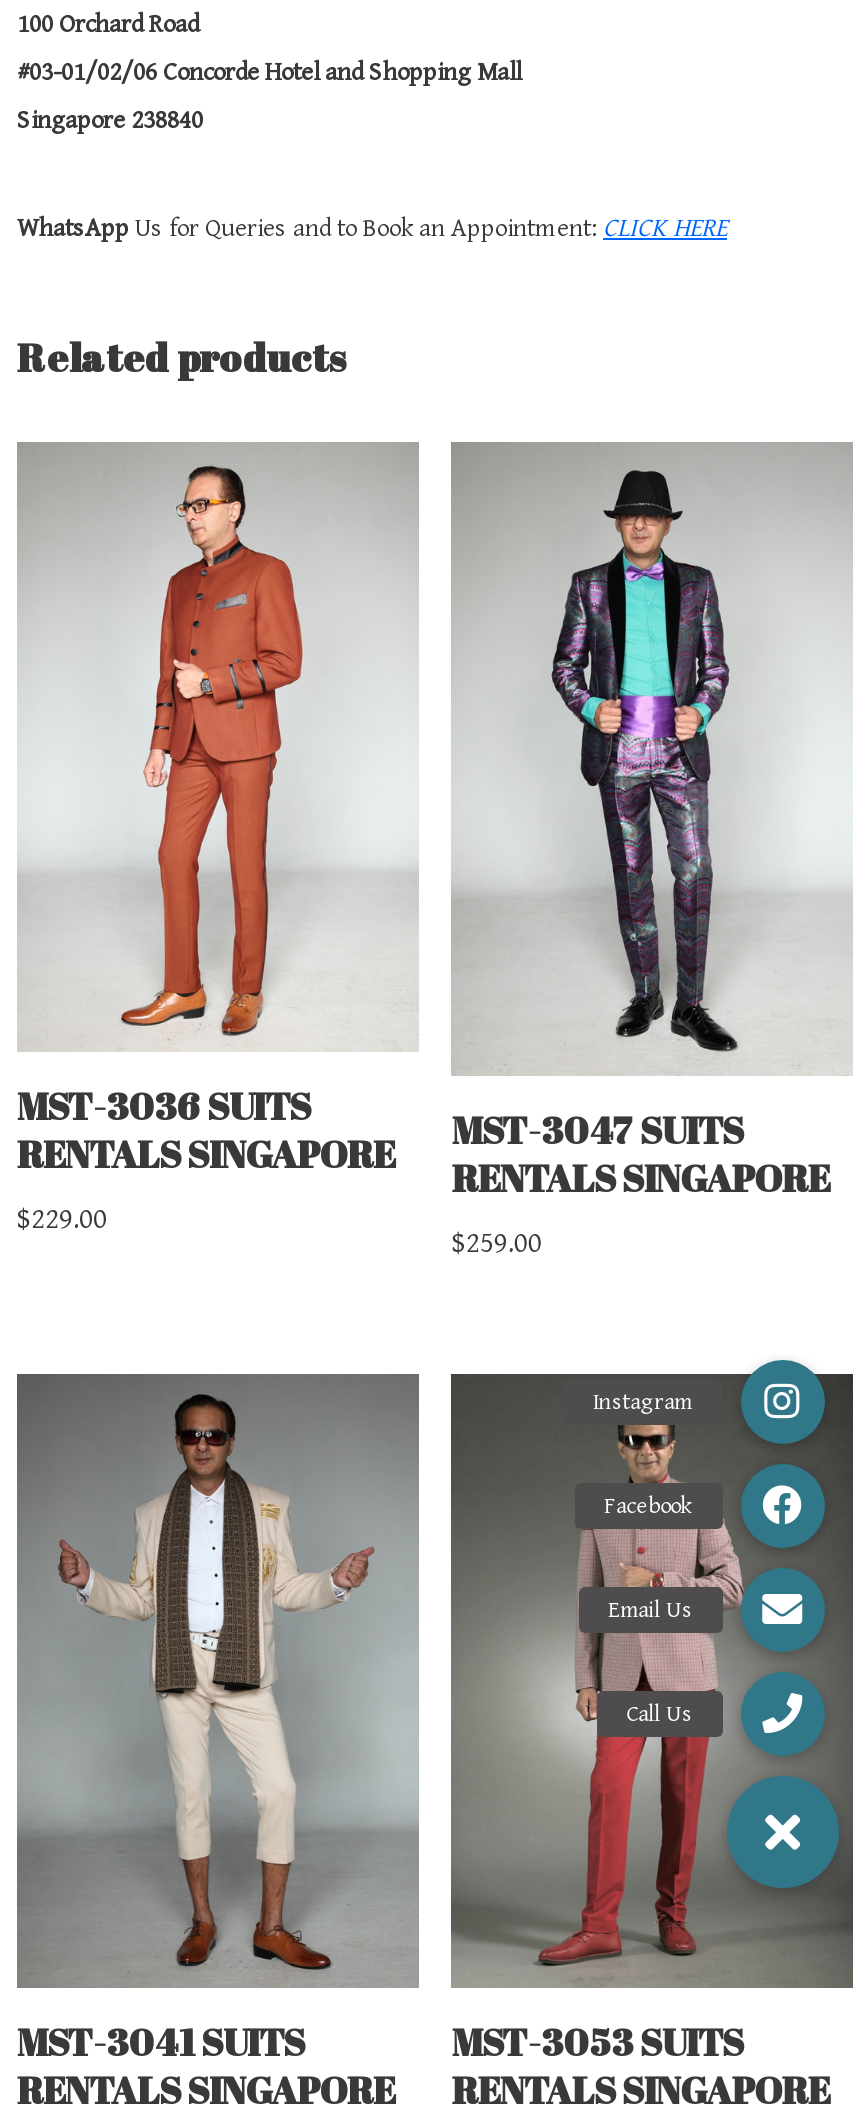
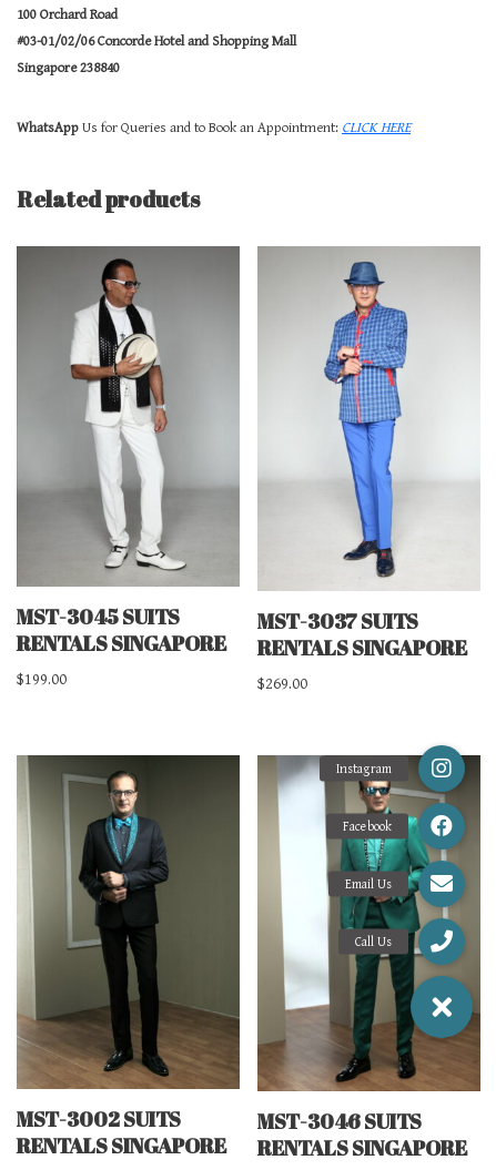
[17,444,417,1130] [image] | MST-3036 SUITS -> [17,247,240,630] [image] | MST-3045 SUITS
[452,470,744,1154] [image] | MST-3047 SUITS -> [258,262,419,634] [image] | MST-3037 SUITS
[17,1202,107,1236] $229.00 -> [17,670,67,689] $199.00
[452,1227,542,1261] $259.00 -> [258,674,308,693] $269.00
[451,1358,851,2066] [image] | MST-3053 SUITS -> [257,744,480,1135] [image] | MST-3046 SUITS
[17,1374,419,2066] [image] | MST-3041 SUITS -> [17,755,240,1132] [image] | MST-3002 SUITS

